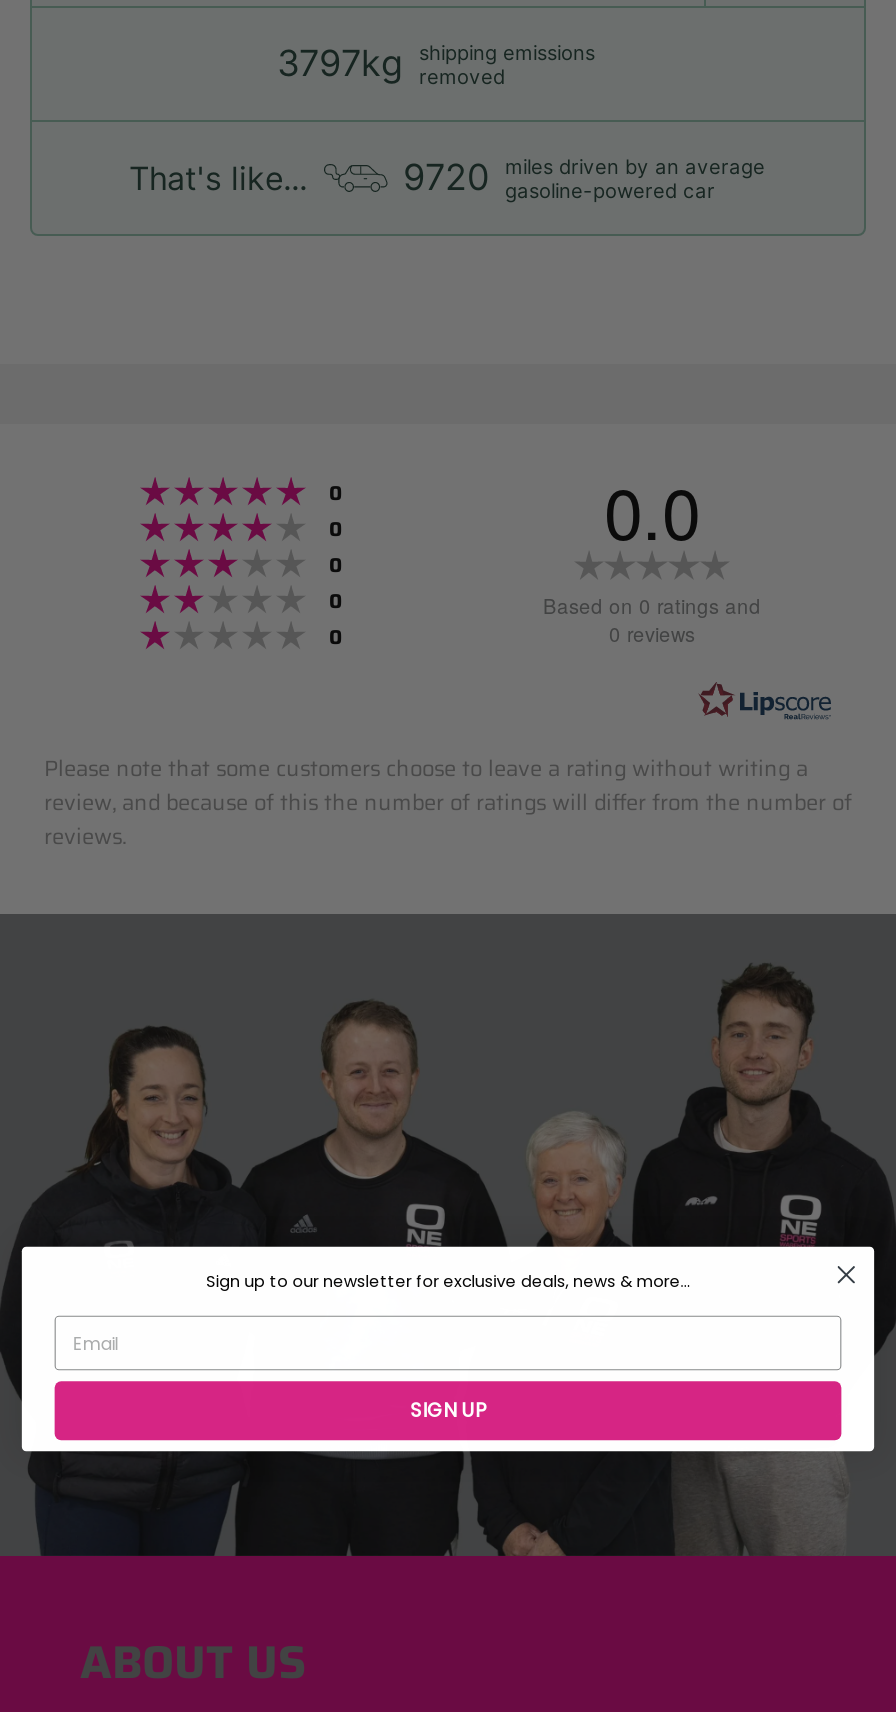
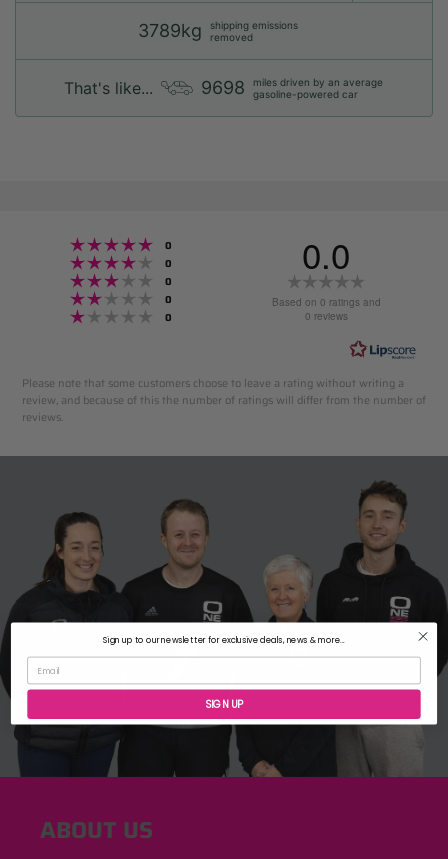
[277,40,595,88] 3797kg shipping emissions removed -> [138,19,298,43] 3789kg shipping emissions removed
[403,154,765,202] 9720 miles driven by an average gasoline-powered car -> [201,76,383,100] 9698 miles driven by an average gasoline-powered car

